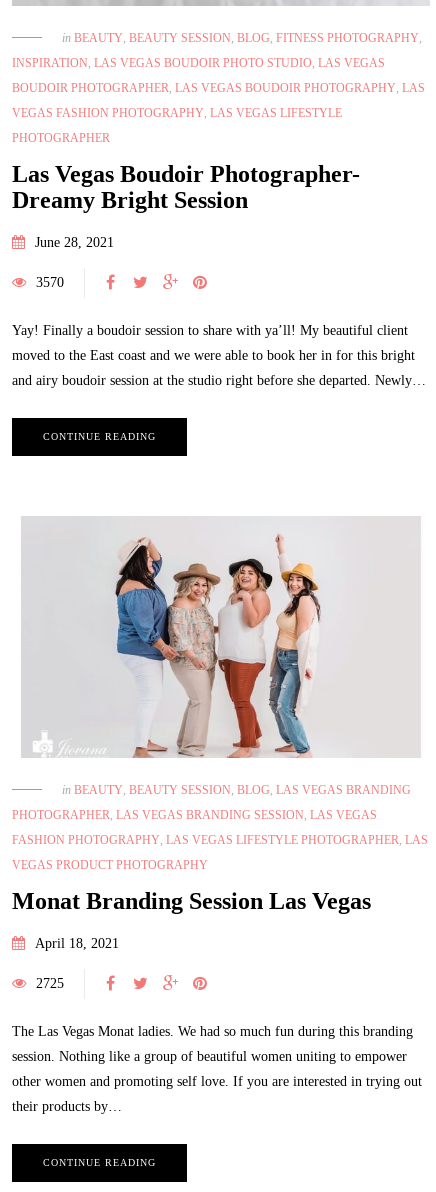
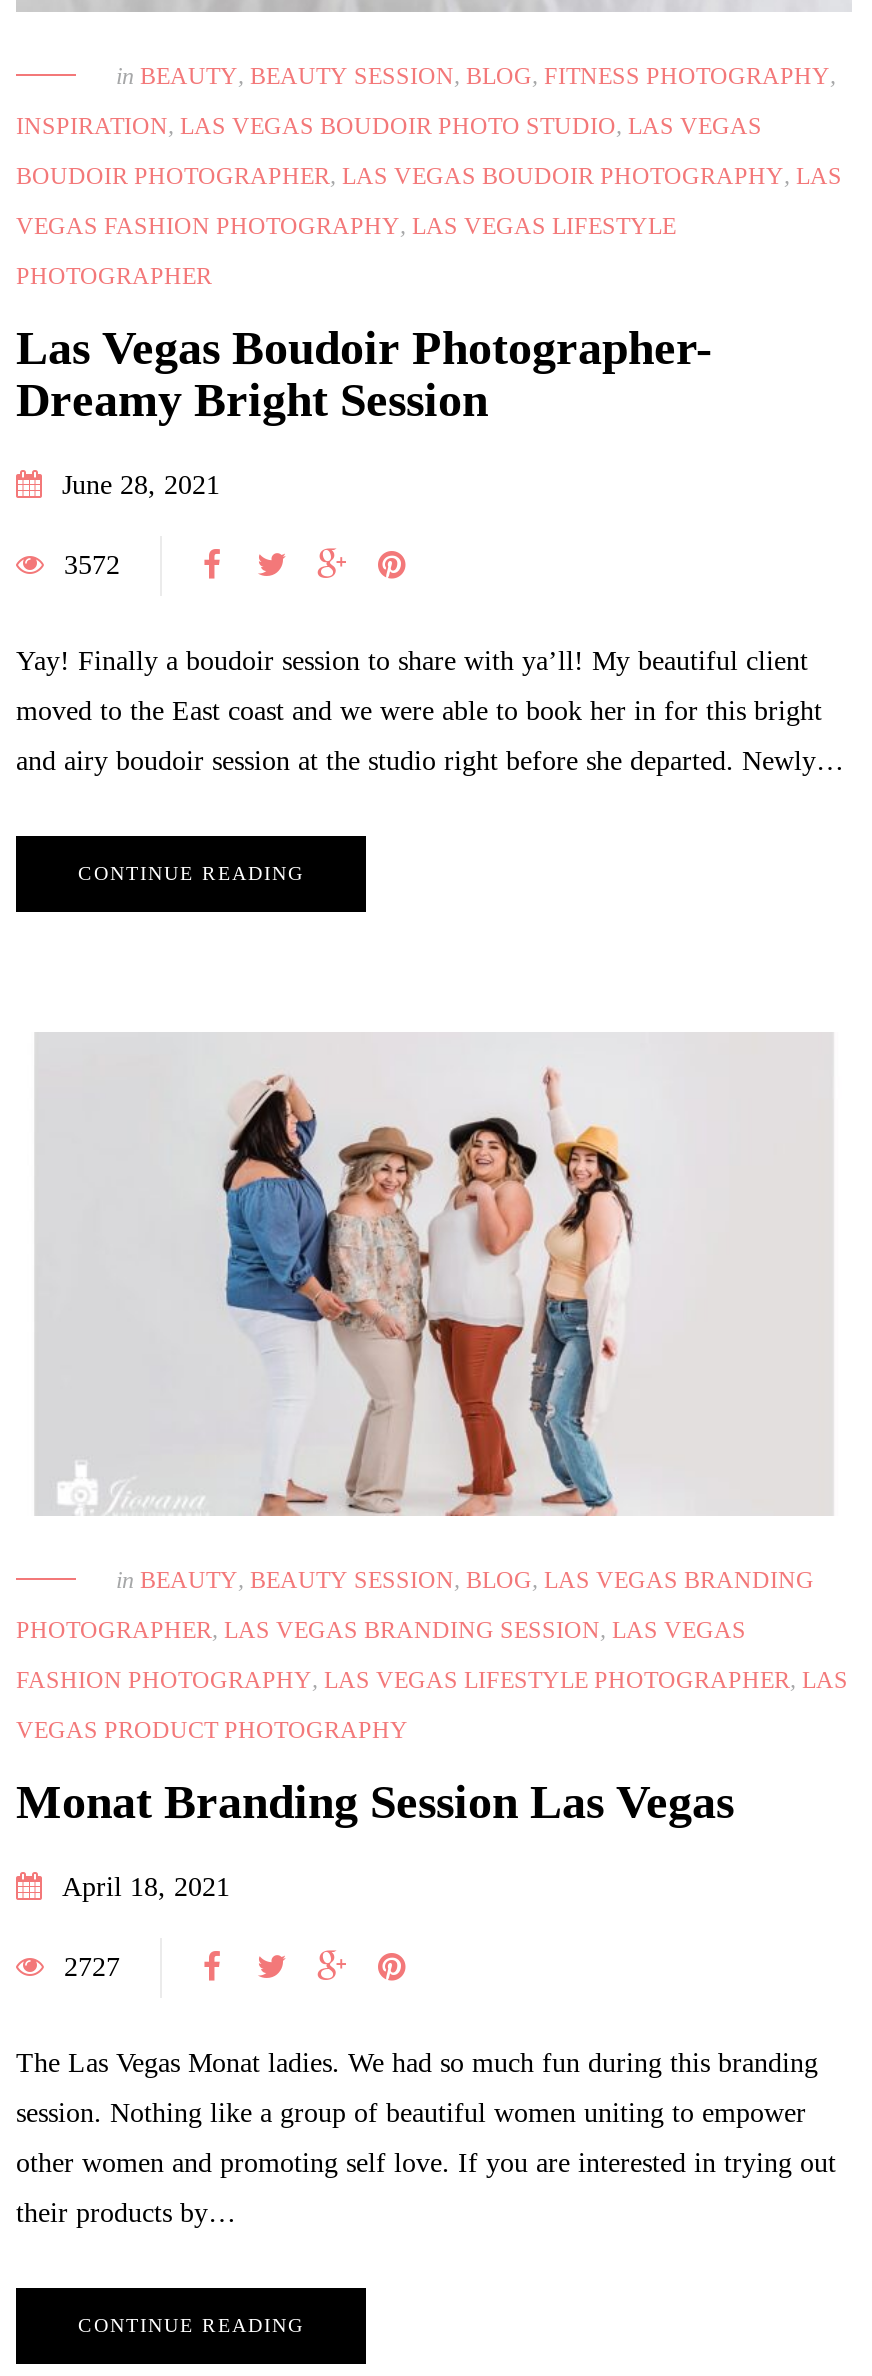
[36,274,64,289] 3570 -> [64,549,120,579] 3572
[36,976,64,991] 2725 -> [64,1952,120,1982] 2727

